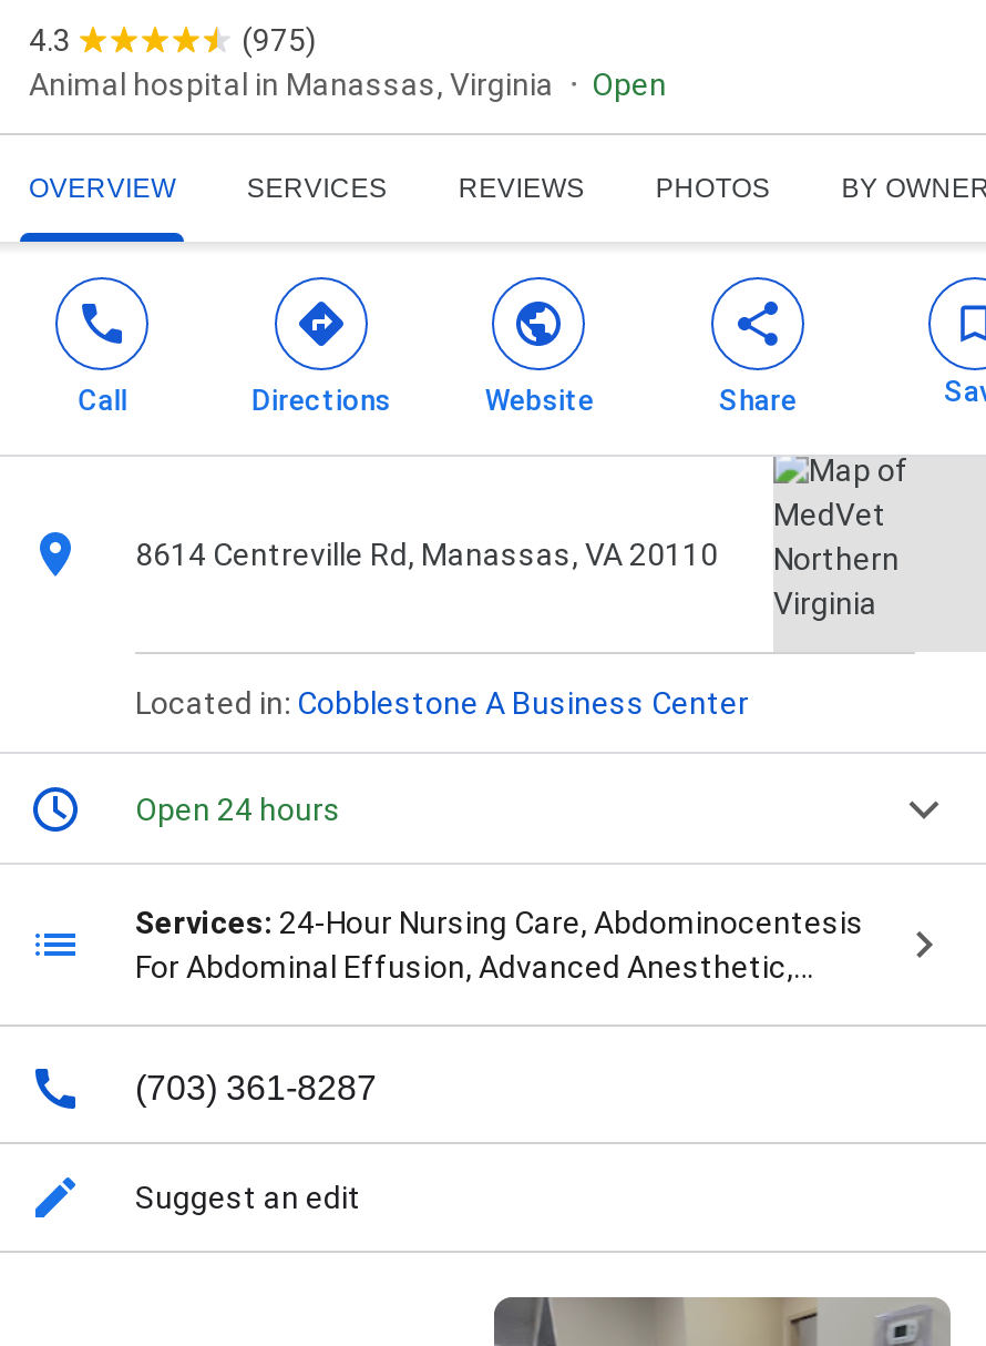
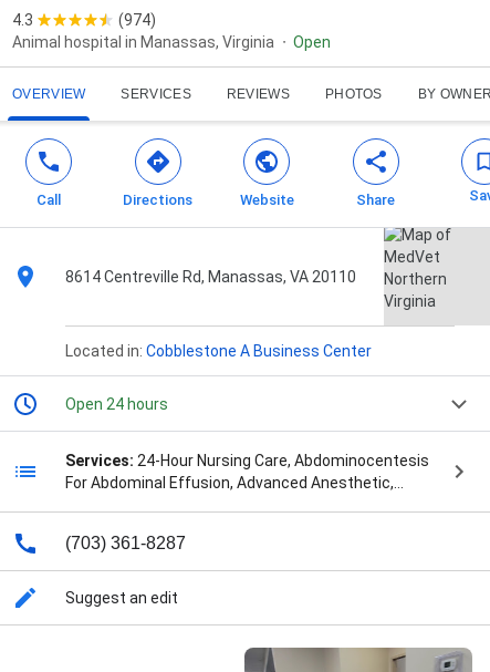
[242,23,317,58] (975) -> [118,11,156,29] (974)

